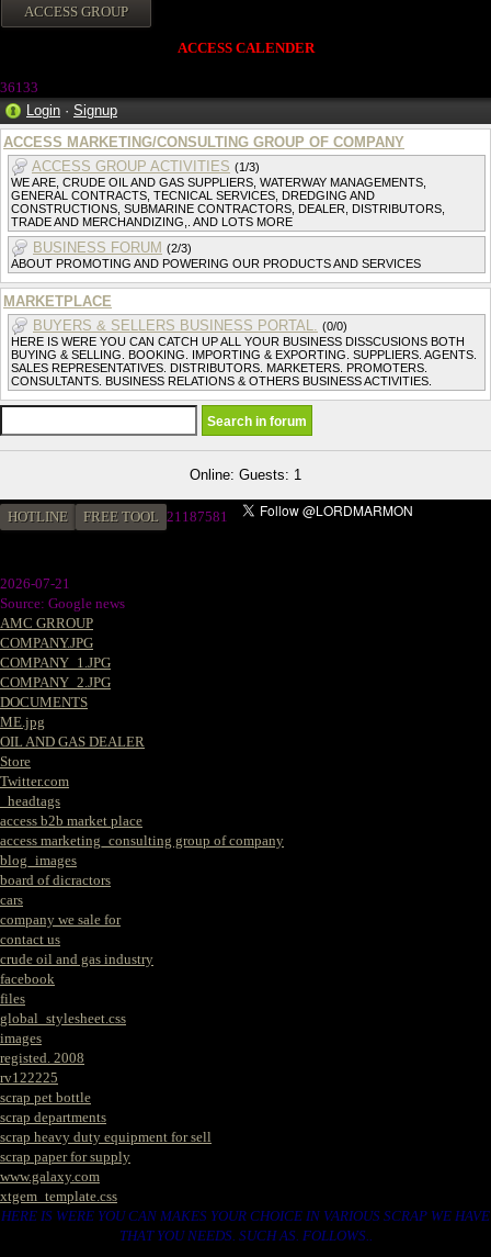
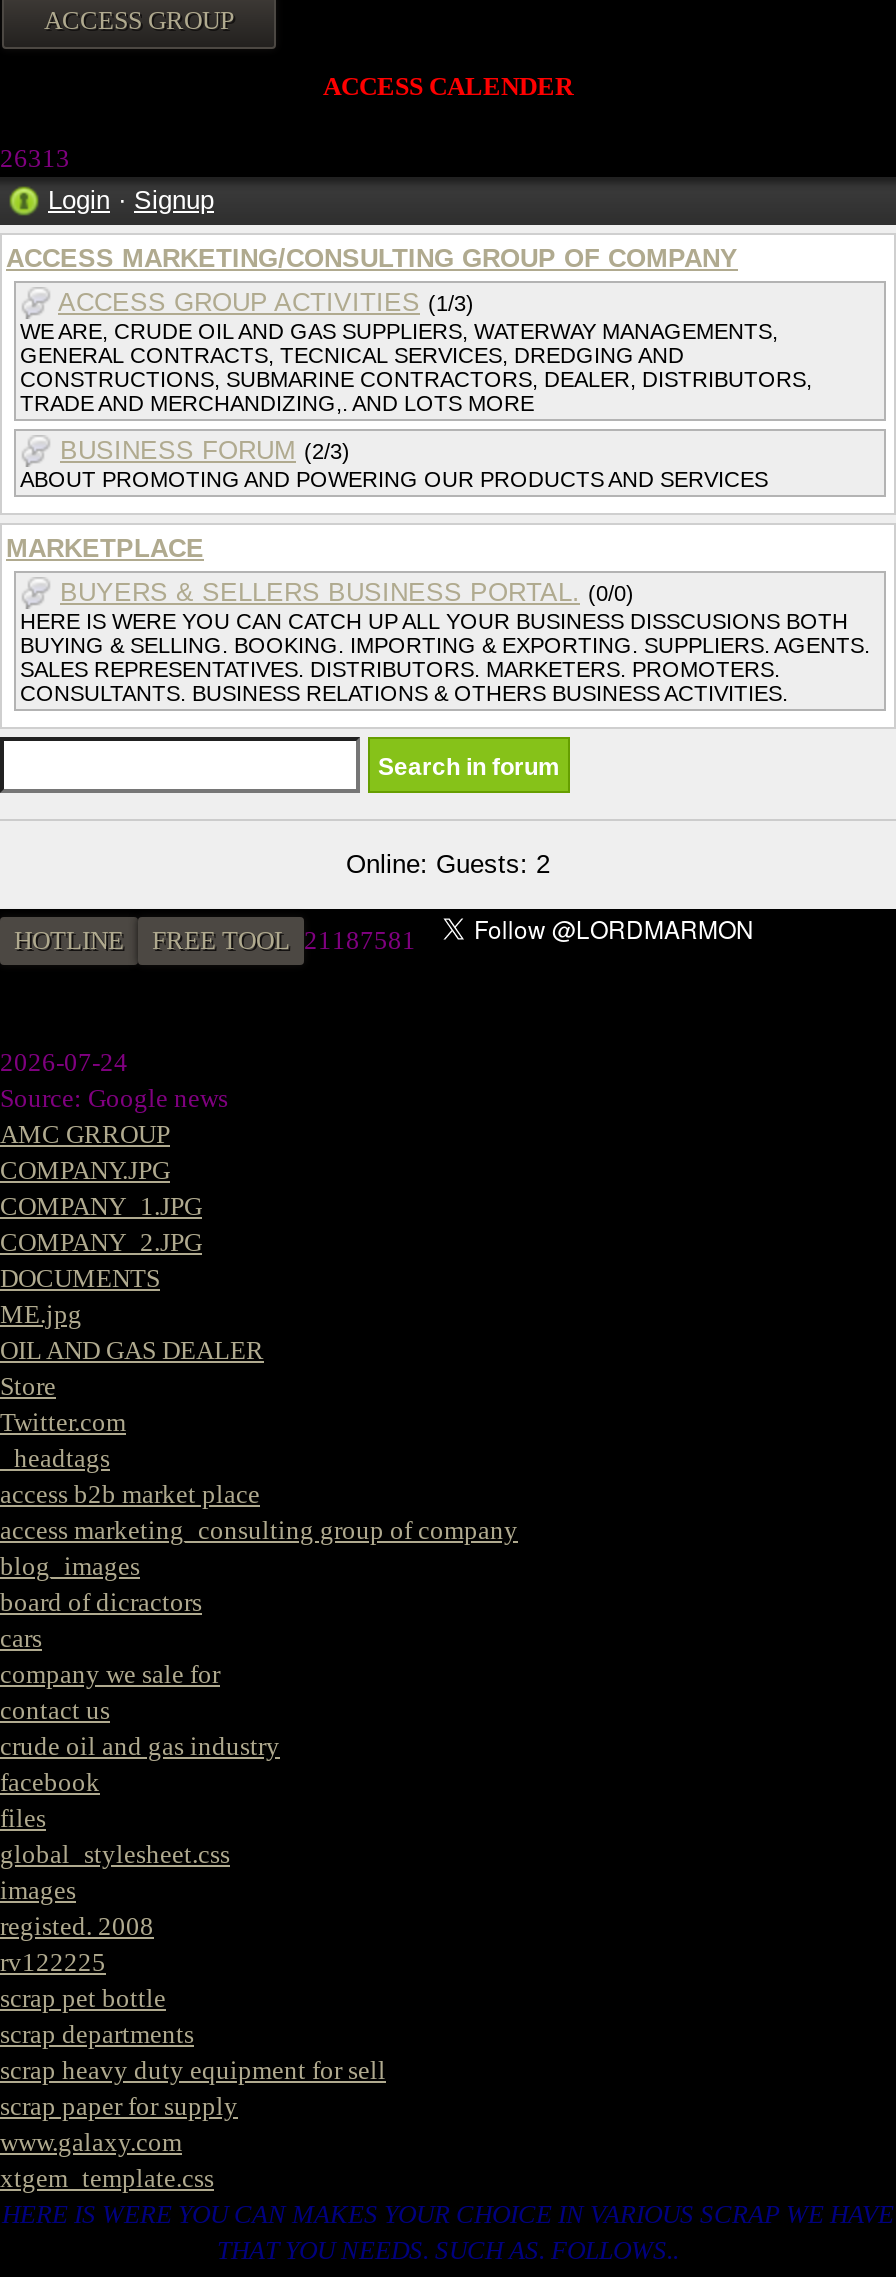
[0,79,38,96] 36133 -> [0,143,70,173] 26313
[190,467,301,483] Online: Guests: 1 -> [346,849,550,879] Online: Guests: 2
[0,575,70,592] 2026-07-21 -> [0,1047,128,1077] 2026-07-24

